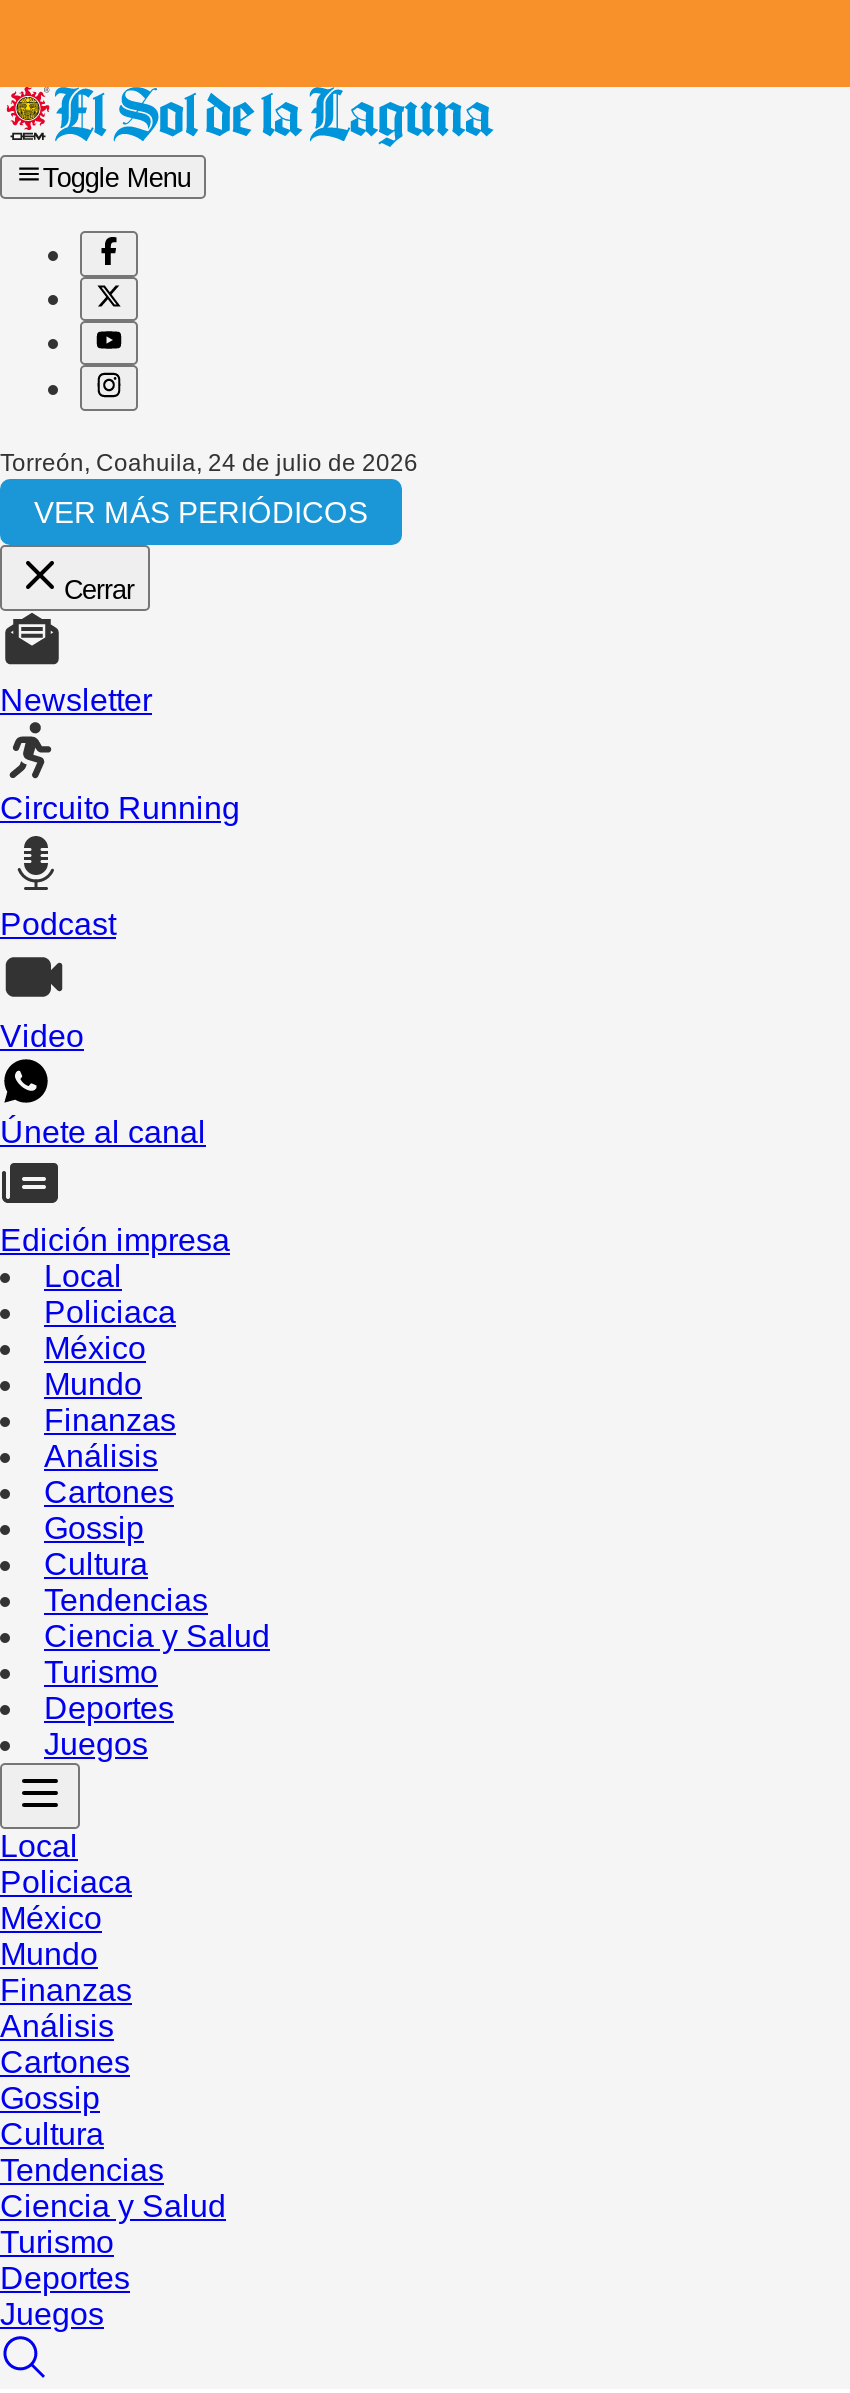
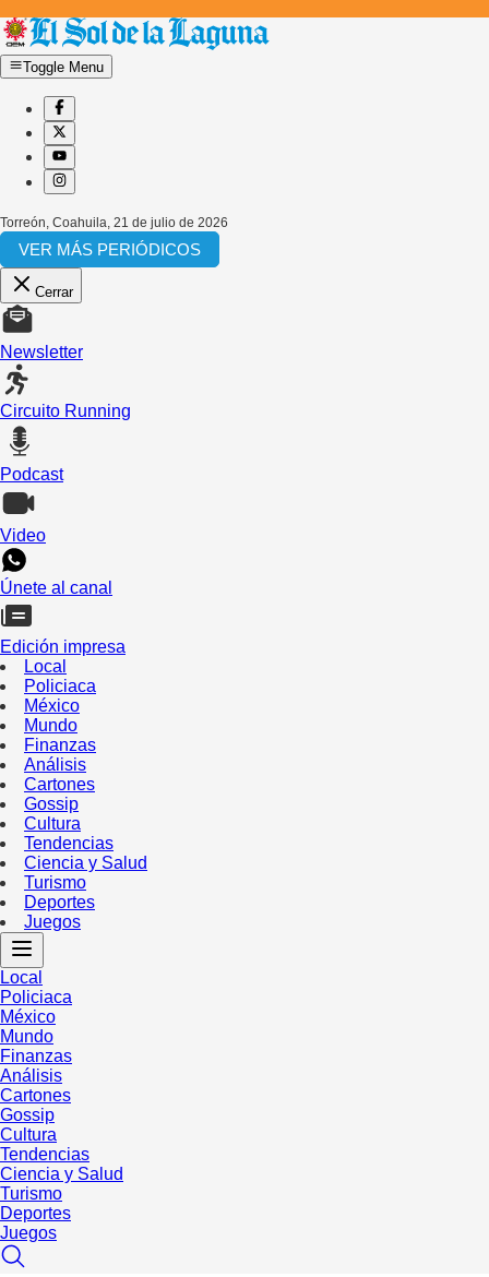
[0,448,418,476] Torreón, Coahuila, 24 de julio de 2026 -> [0,215,228,230] Torreón, Coahuila, 21 de julio de 2026

